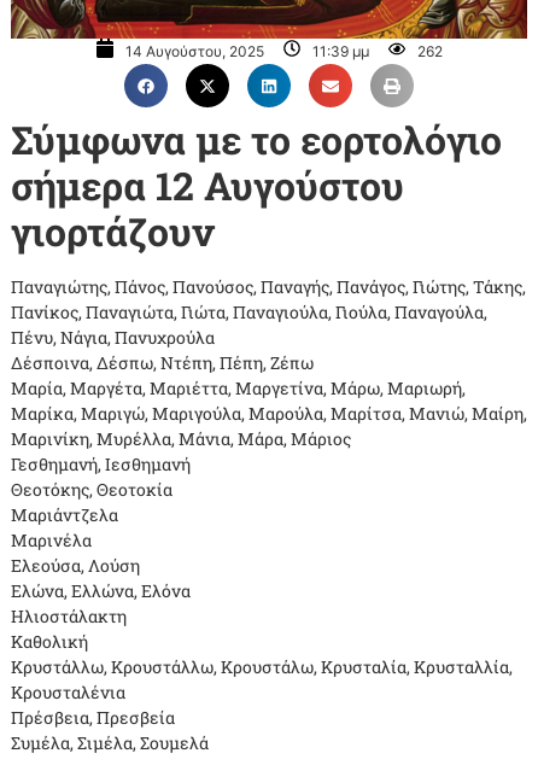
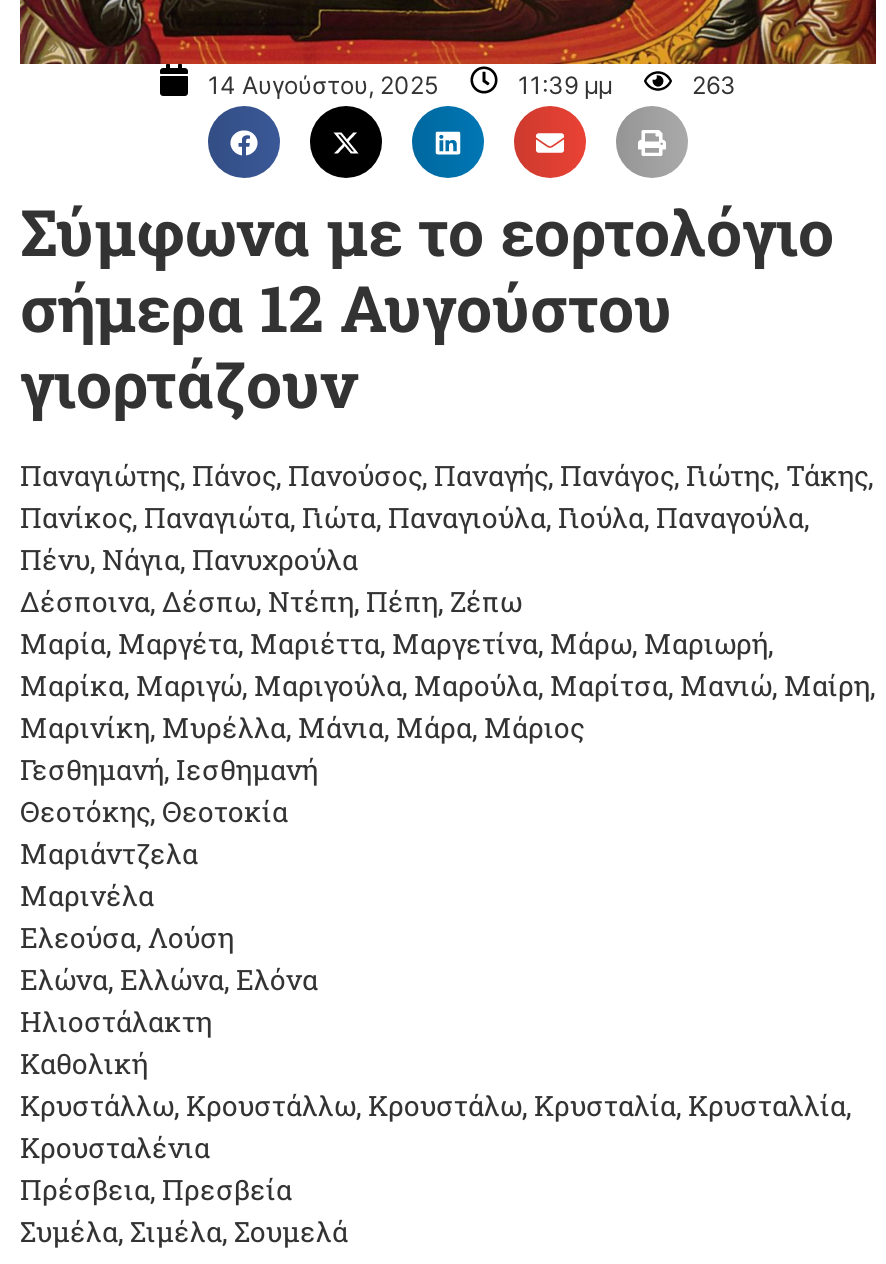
[417,42,442,60] 262 -> [692,70,736,100] 263

